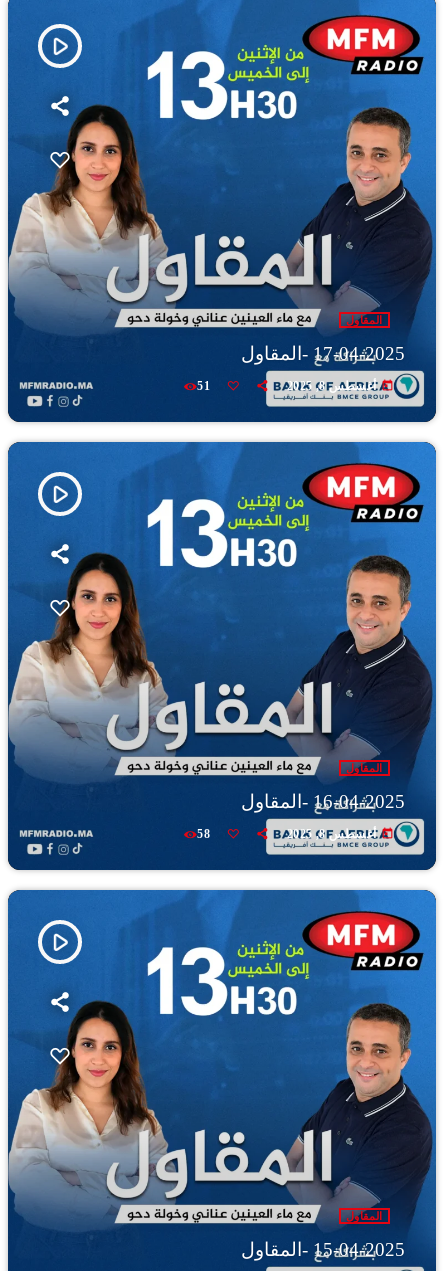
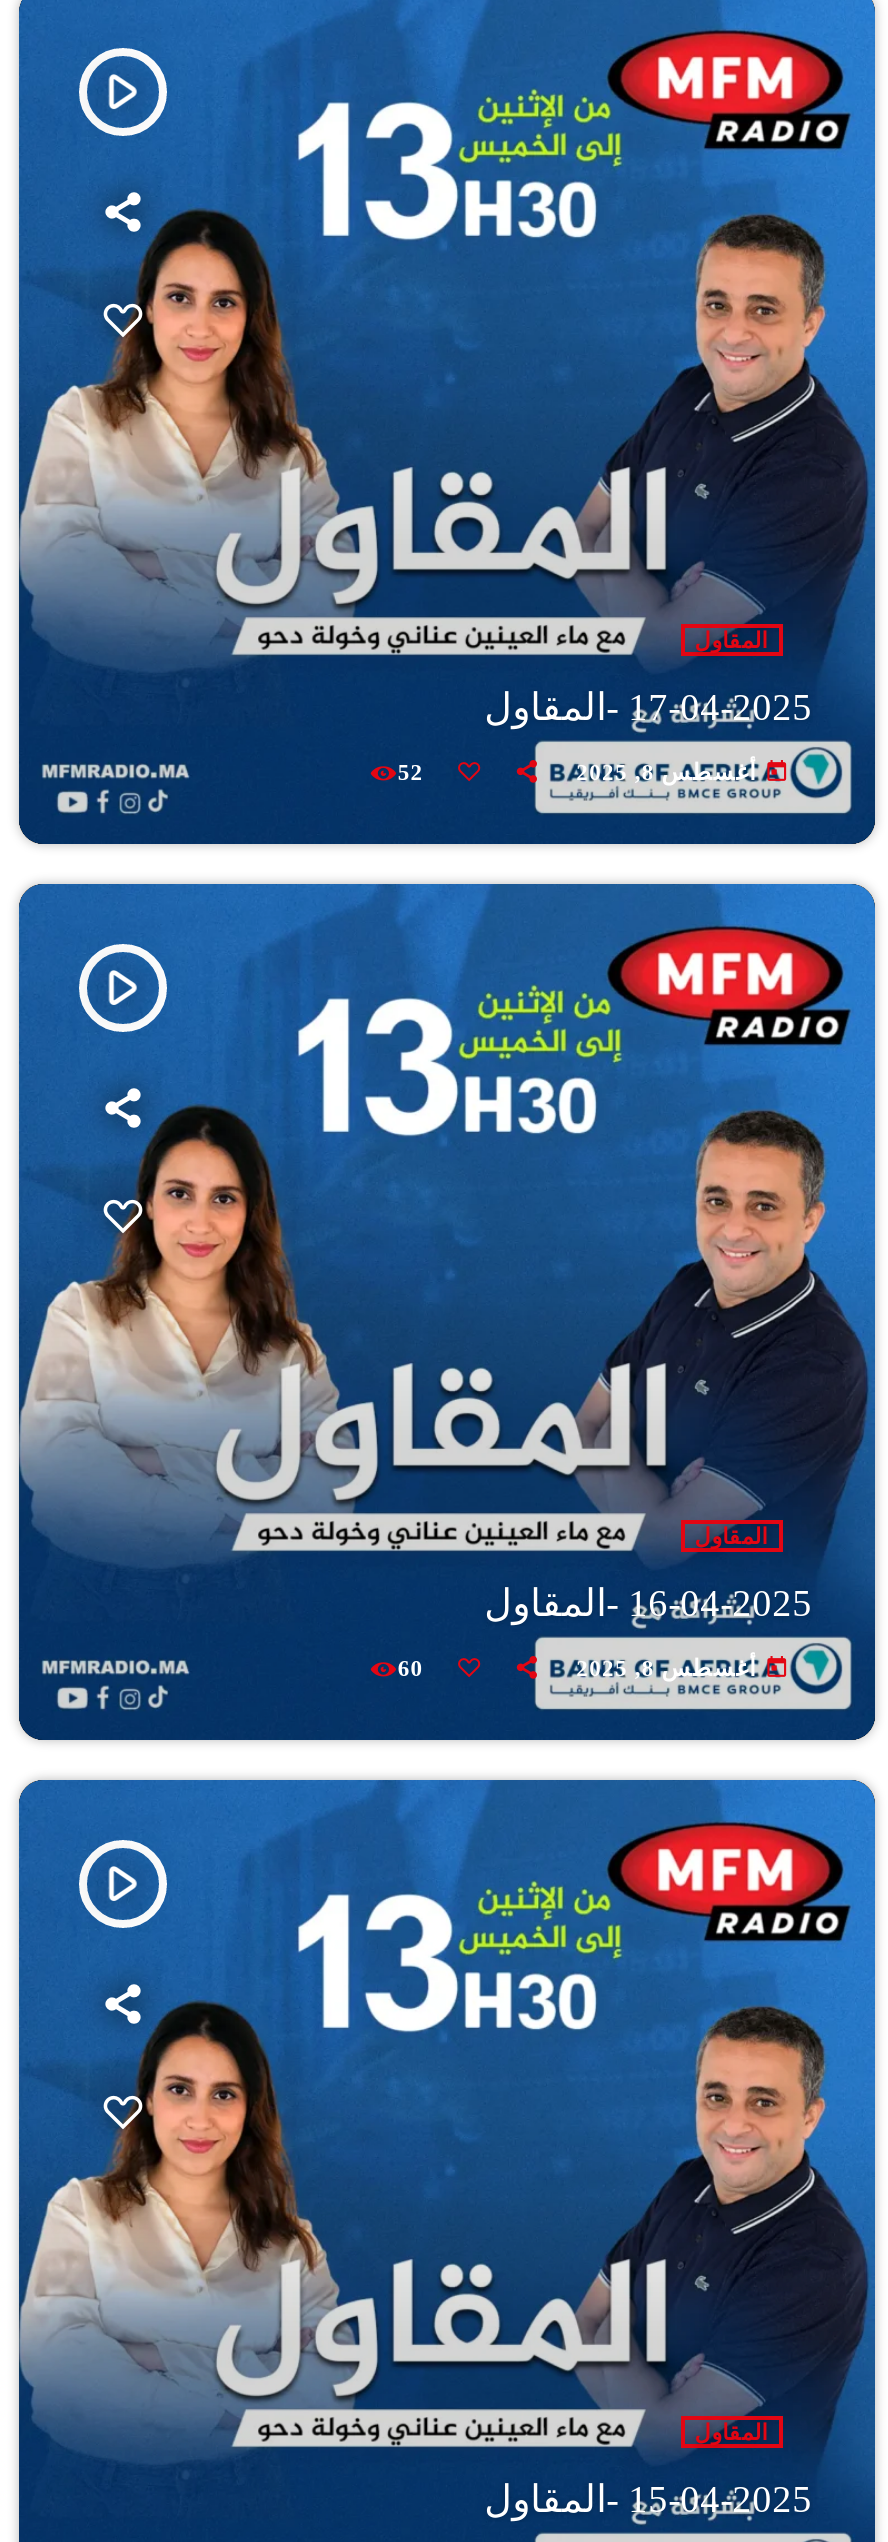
[197,380,210,392] 51 -> [398,760,424,784] 52
[197,828,210,840] 58 -> [398,1656,424,1680] 60

